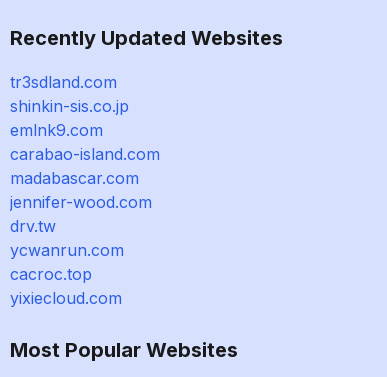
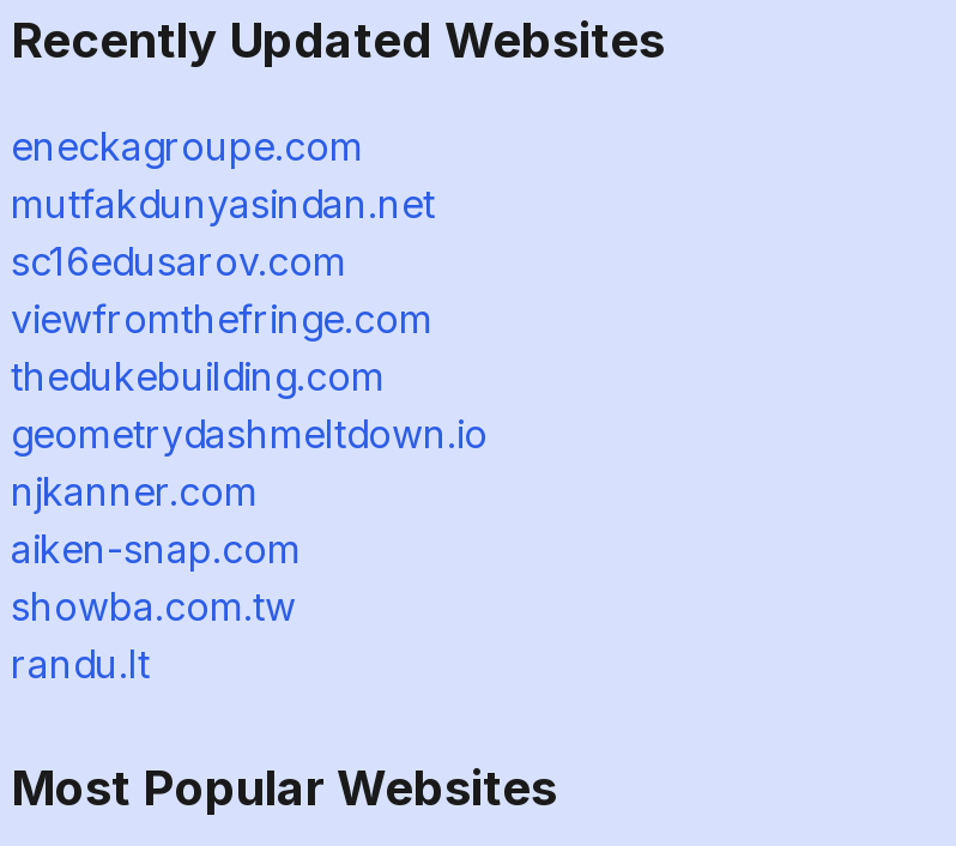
[10,72,160,308] tr3sdland.com | shinkin-sis.co.jp | emlnk9.com | carabao-island.com | madabascar.com | jennifer-wood.com | drv.tw | ycwanrun.com | cacroc.top | yixiecloud.com -> [11,122,488,688] eneckagroupe.com | mutfakdunyasindan.net | sc16edusarov.com | viewfromthefringe.com | thedukebuilding.com | geometrydashmeltdown.io | njkanner.com | aiken-snap.com | showba.com.tw | randu.lt

